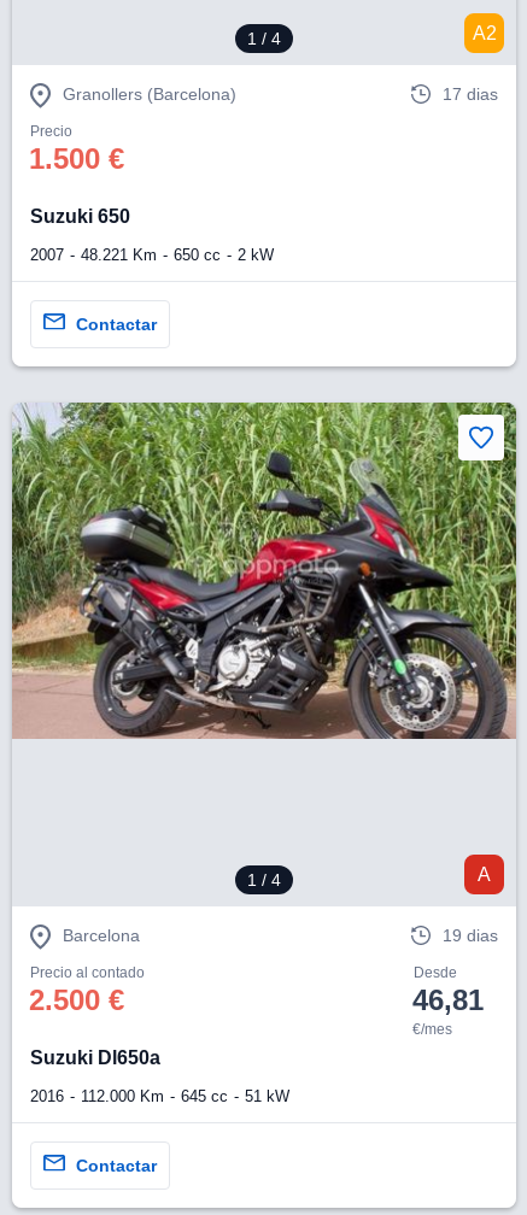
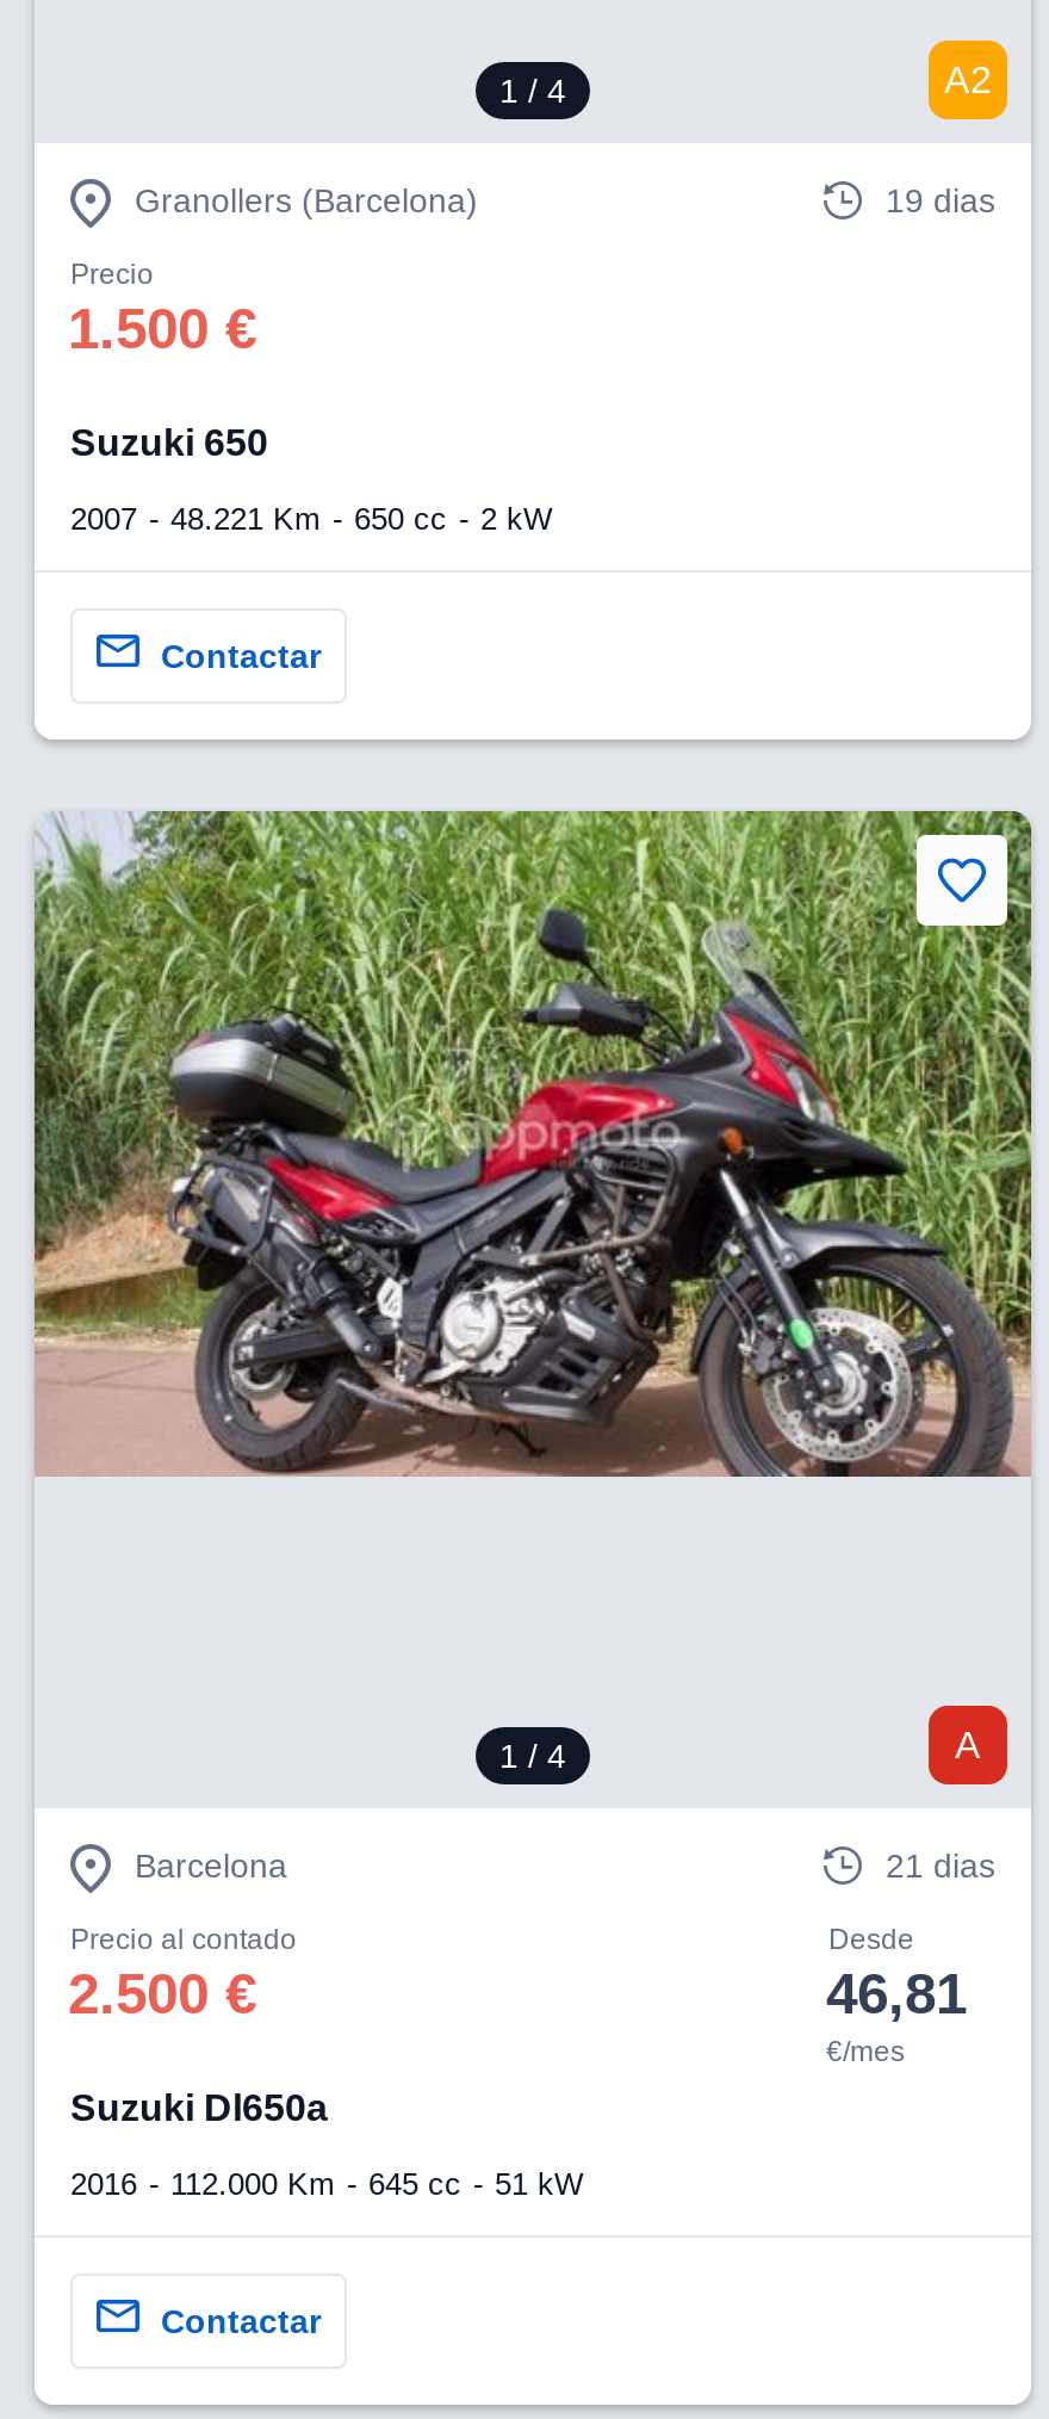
[443,84,498,103] 17 dias -> [886,180,995,218] 19 dias
[443,925,498,944] 19 dias -> [886,1845,995,1883] 21 dias

